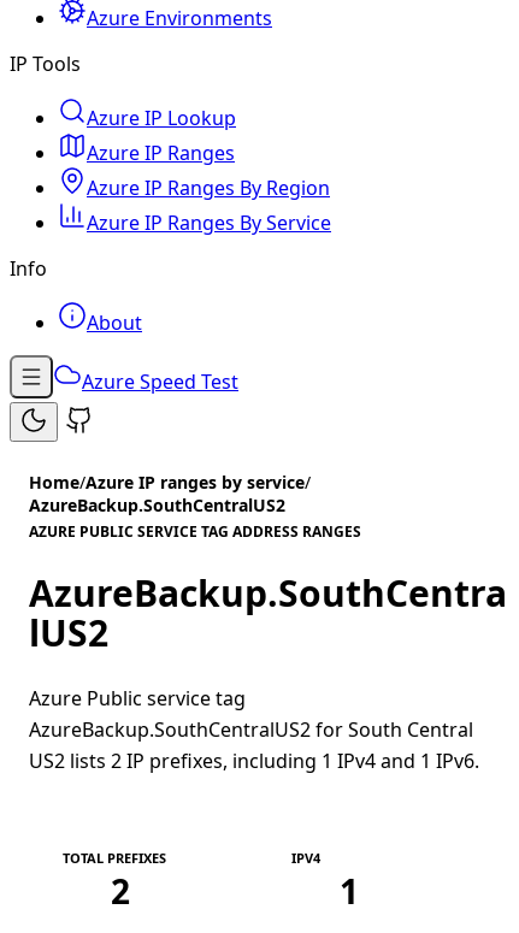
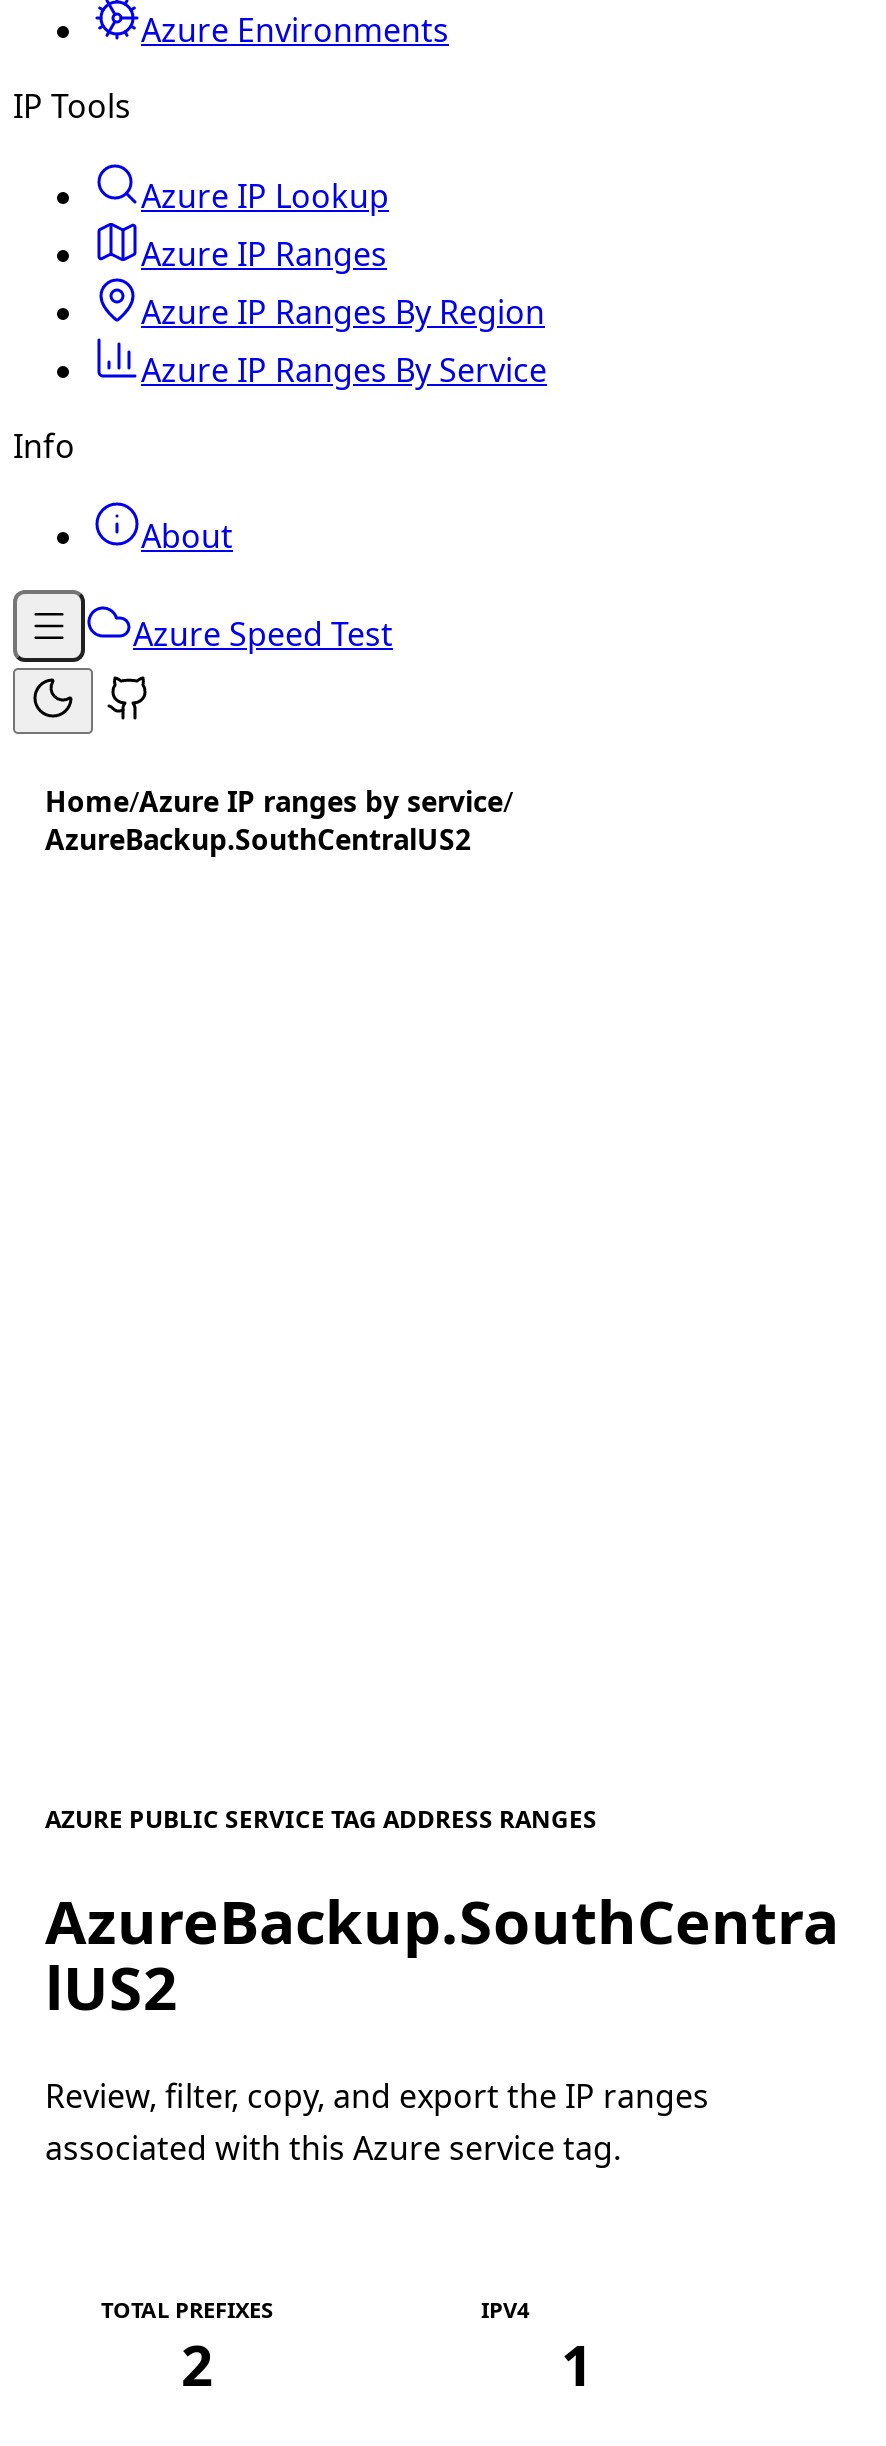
moved [29,521,507,657] -> [45,1802,839,2028]: AZURE PUBLIC SERVICE TAG ADDRESS RANGES | AzureBackup.SouthCentra | lUS2
[29,685,479,774] Azure Public service tag | AzureBackup.SouthCentralUS2 for South Central | US2 lists 2 IP prefixes, including 1 IPv4 and 1 IPv6. -> [45,2074,709,2170] Review, filter, copy, and export the IP ranges | associated with this Azure service tag.

